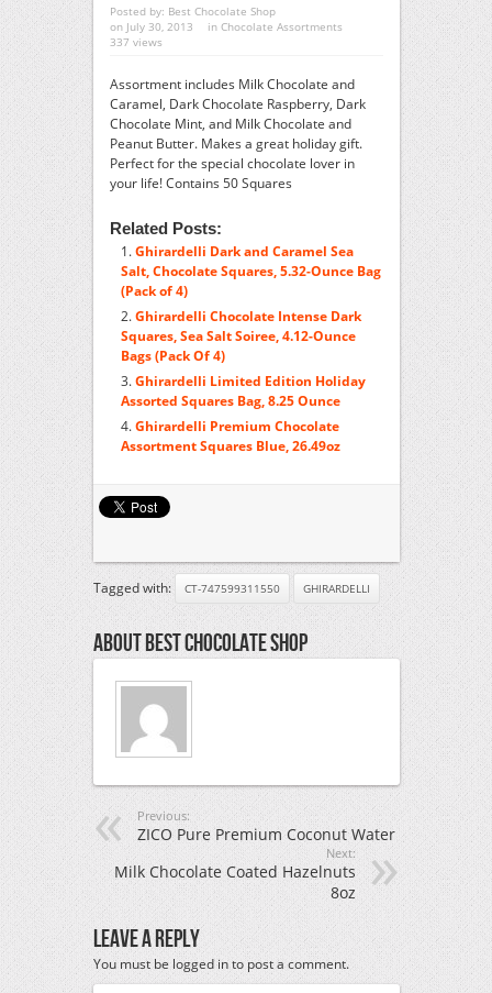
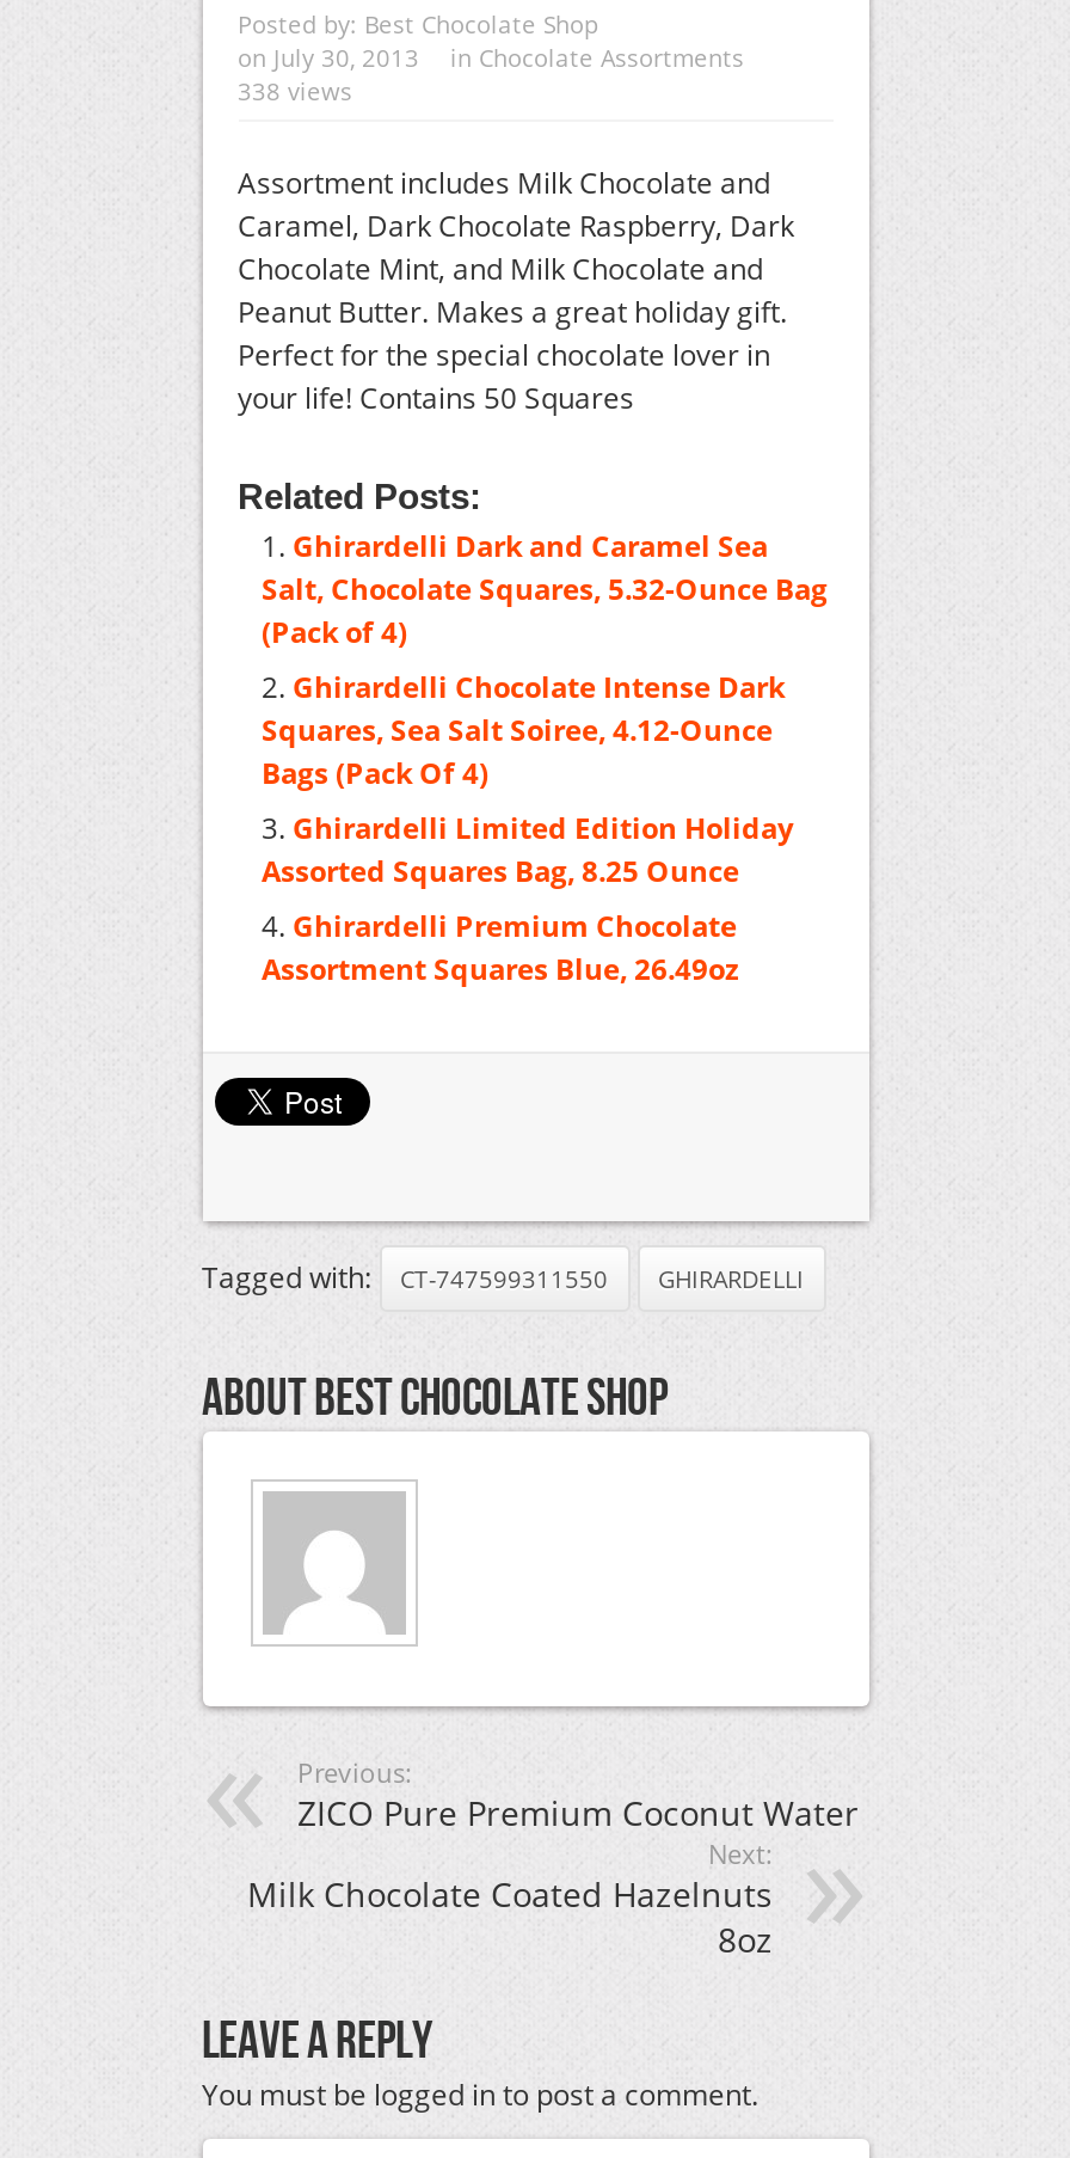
[109,34,162,50] 337 views -> [238,74,352,108] 338 views

